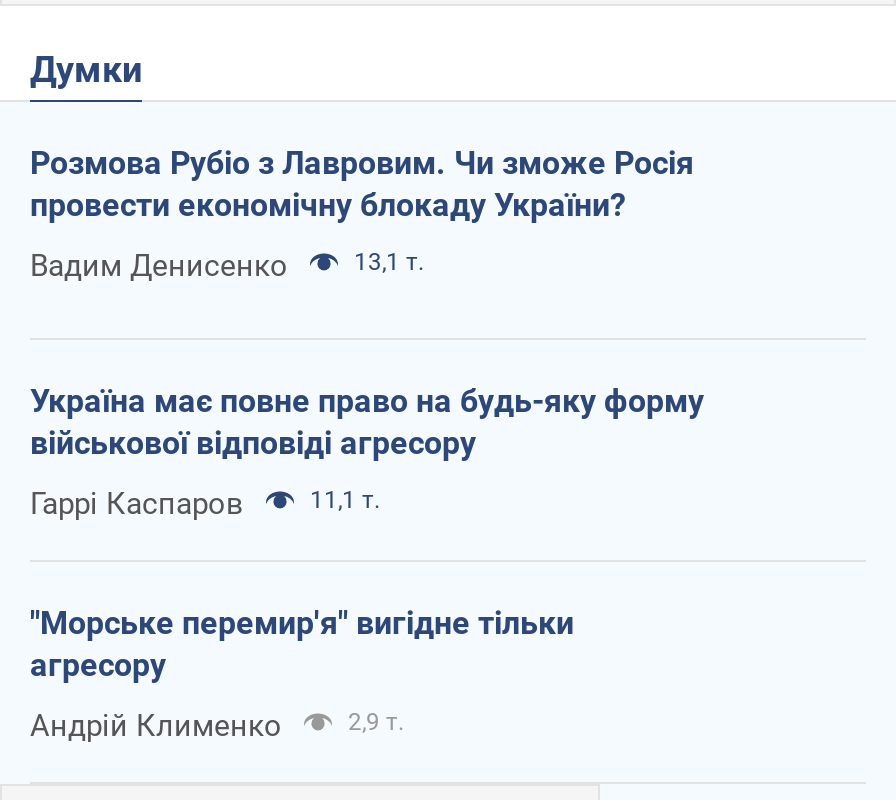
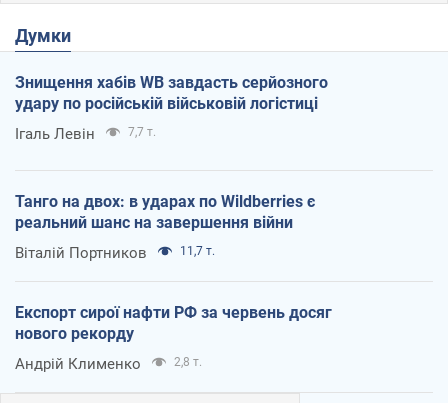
[30,143,694,223] Розмова Рубіо з Лавровим. Чи зможе Росія | провести економічну блокаду України? -> [15,73,328,113] Знищення хабів WB завдасть серйозного | удару по російській військовій логістиці
[30,247,424,283] Вадим Денисенко | 13,1 т. -> [15,125,156,143] Ігаль Левін | 7,7 т.
[30,381,704,461] Україна має повне право на будь-яку форму | військової відповіді агресору -> [15,192,315,232] Танго на двох: в ударах по Wildberries є | реальний шанс на завершення війни
[30,485,380,521] Гаррі Каспаров | 11,1 т. -> [15,244,215,262] Віталій Портников | 11,7 т.
[30,603,574,683] "Морське перемир'я" вигідне тільки | агресору -> [15,303,332,343] Експорт сирої нафти РФ за червень досяг | нового рекорду
[348,707,404,735] 2,9 т. -> [174,355,202,369] 2,8 т.

